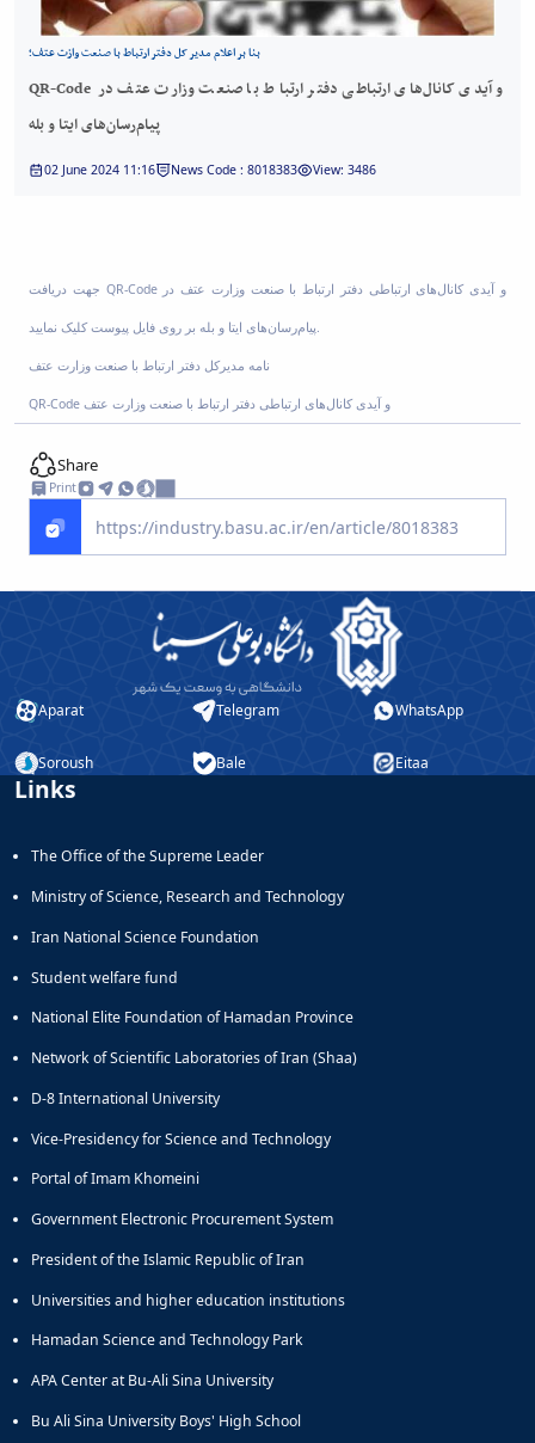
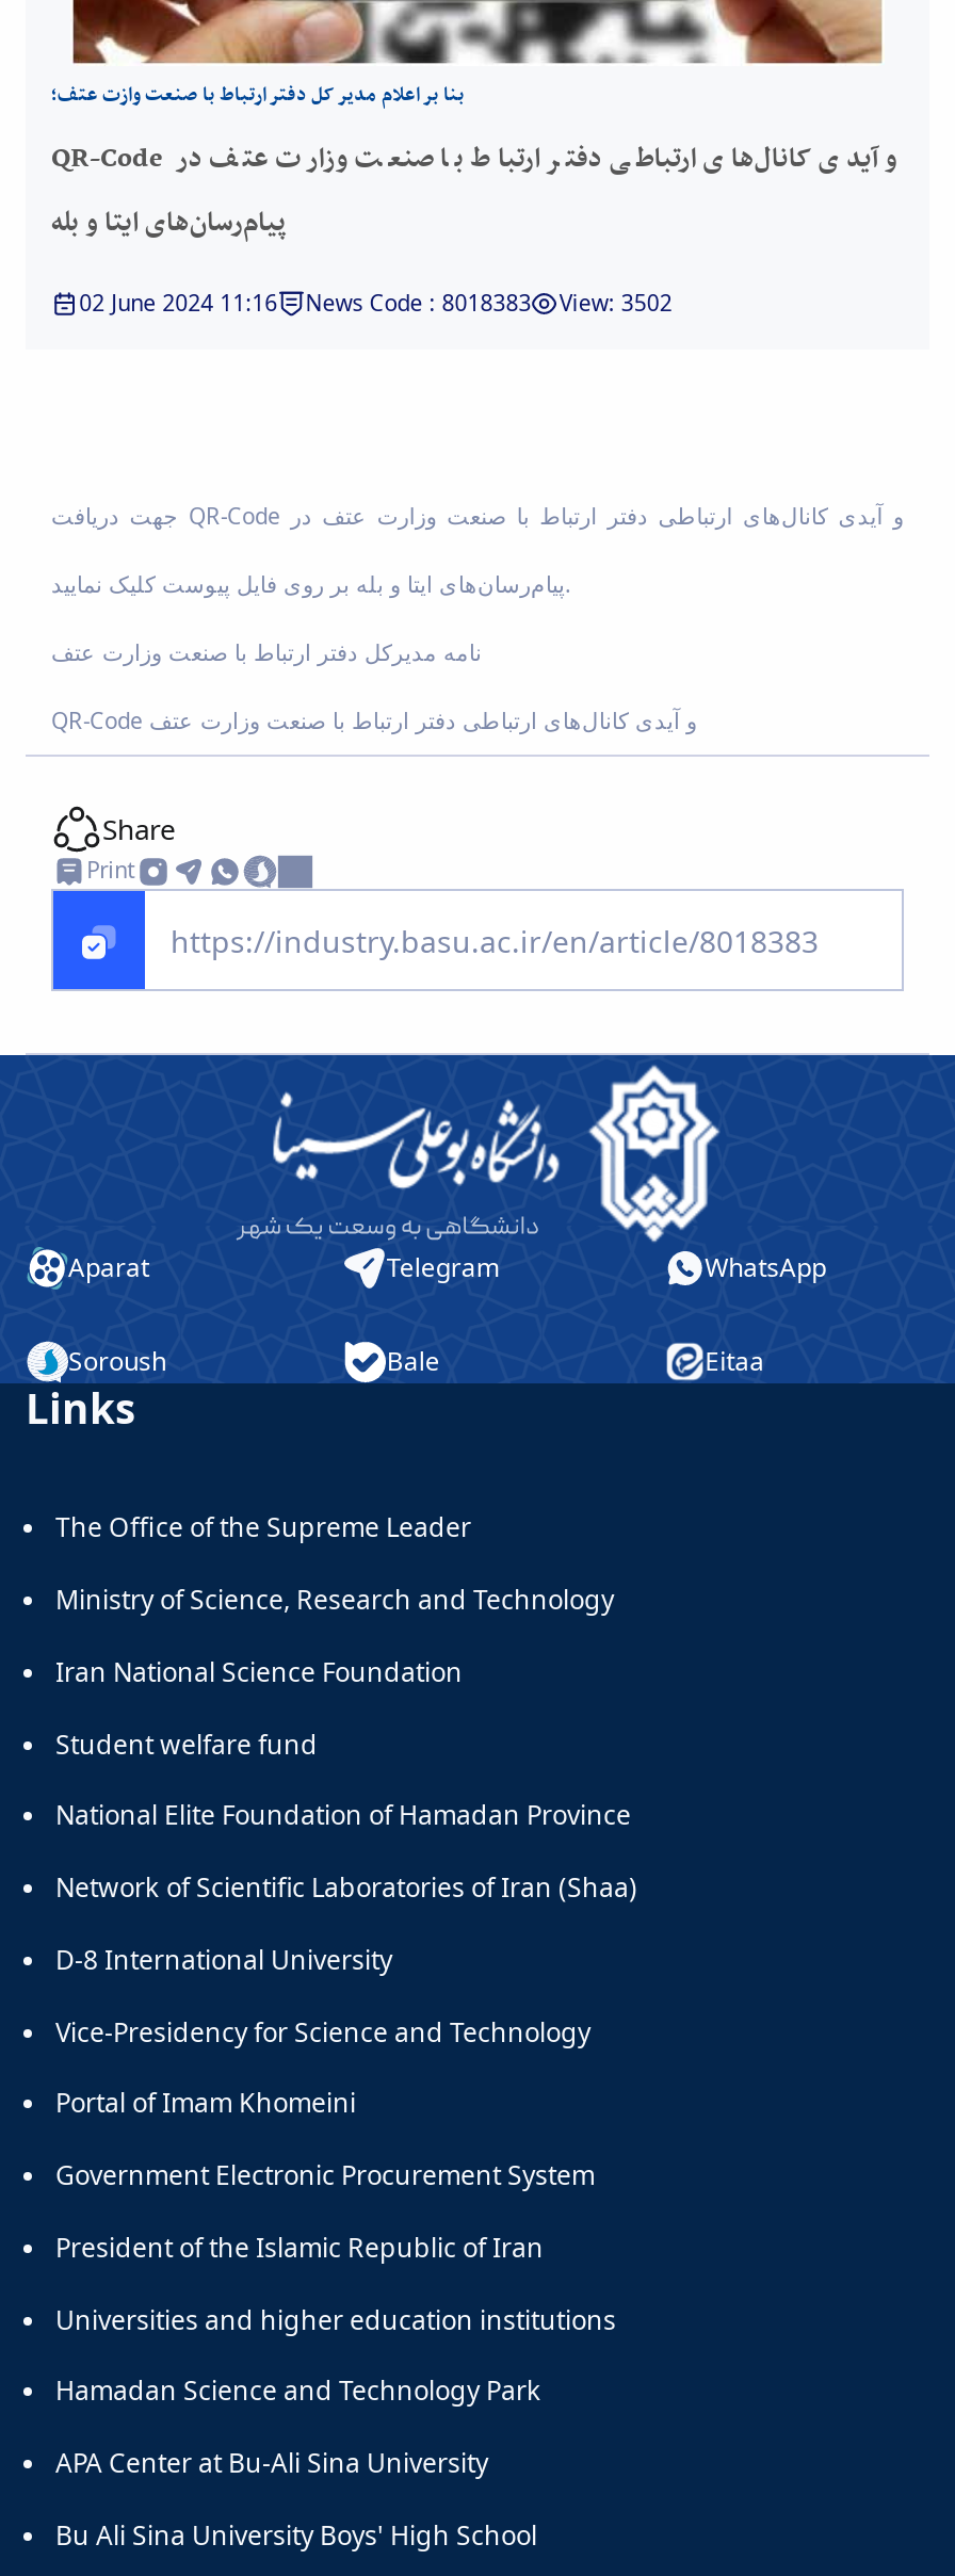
[44,161,377,178] 02 June 2024 11:16 News Code : 8018383 View: 3486 -> [79,288,672,318] 02 June 2024 11:16 News Code : 8018383 View: 3502

